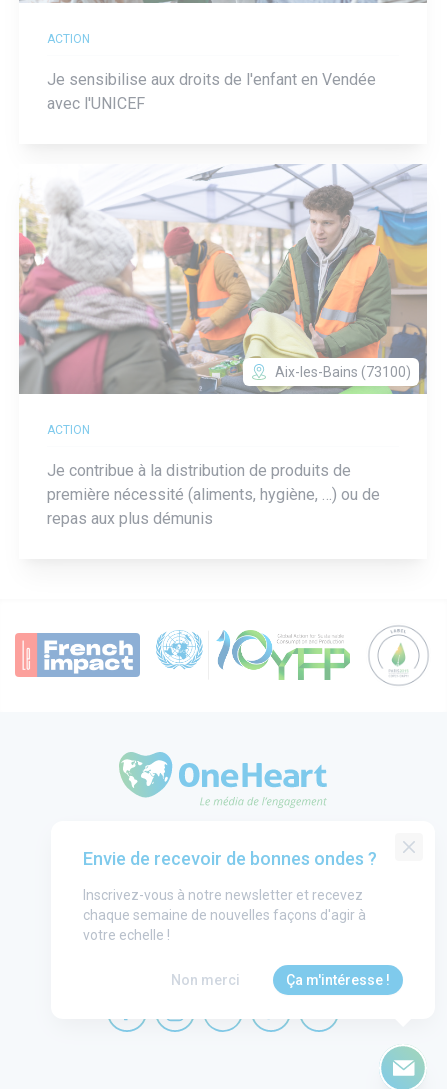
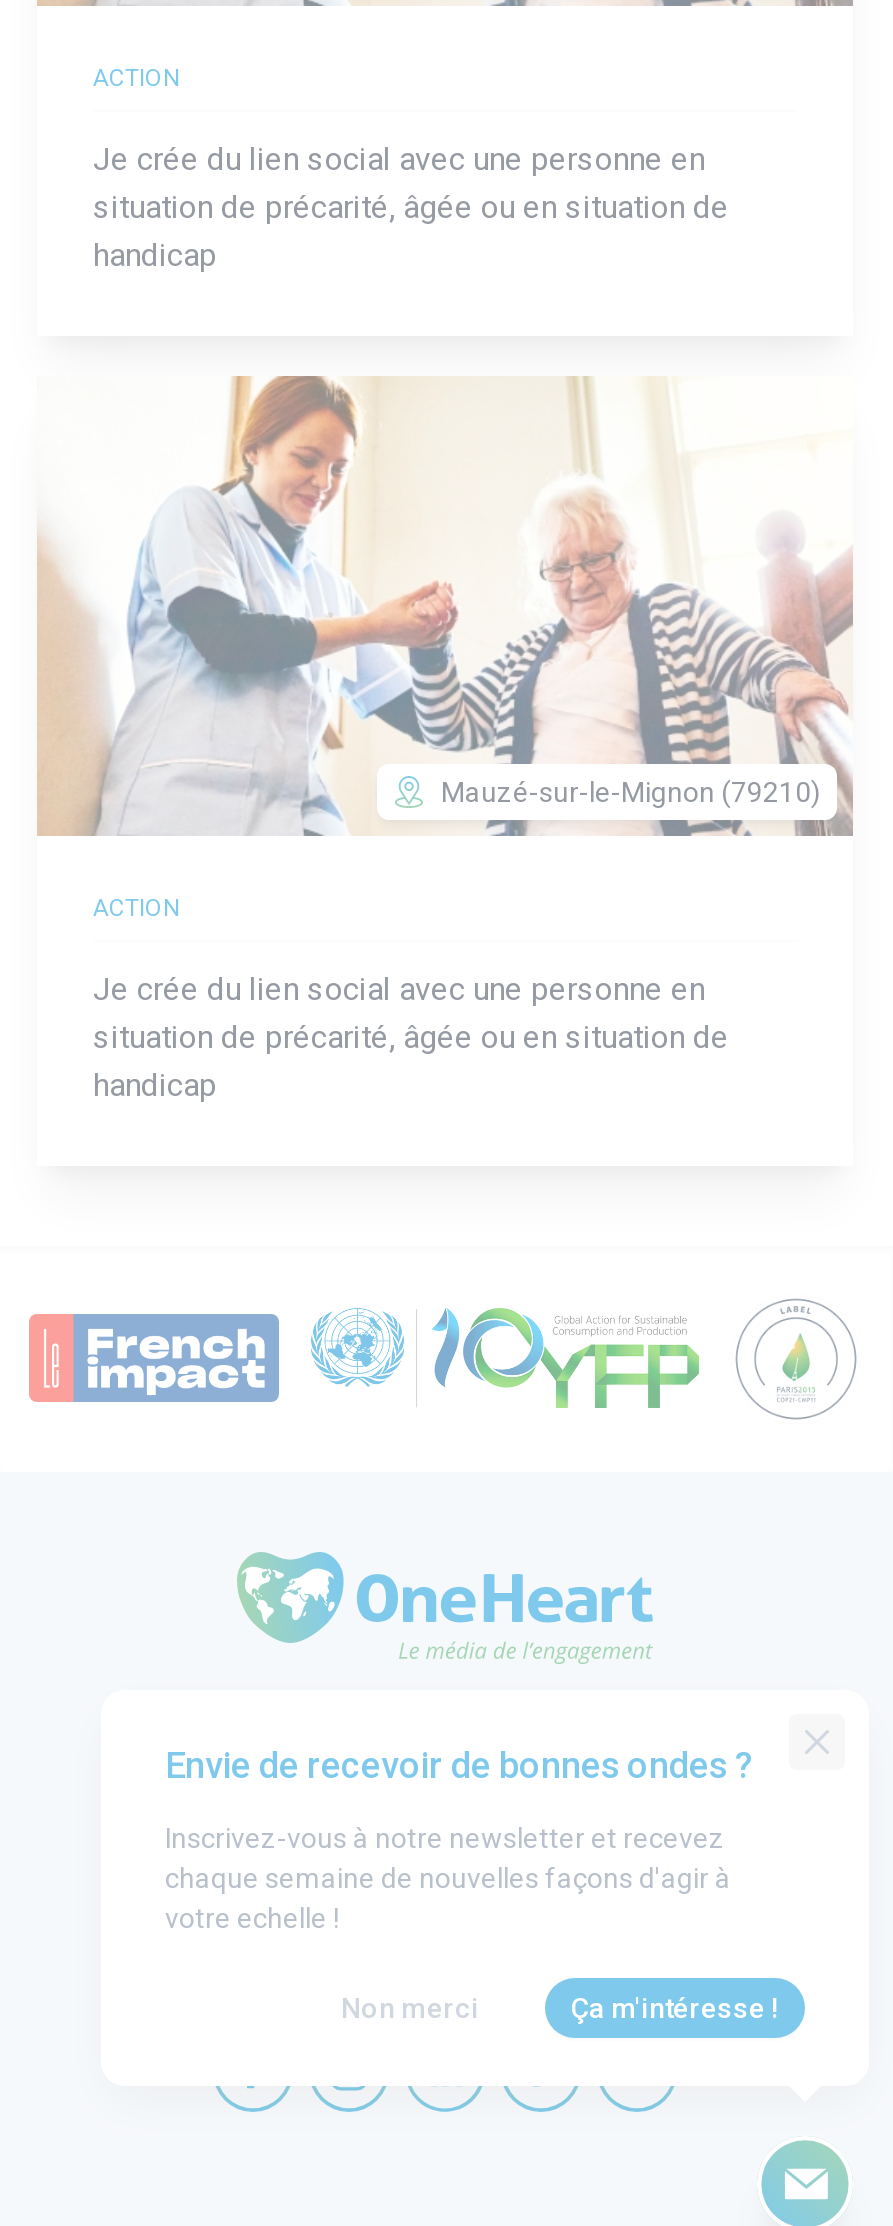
[47,70,376,113] Je sensibilise aux droits de l'enfant en Vendée | avec l'UNICEF -> [93,140,729,274] Je crée du lien social avec une personne en | situation de précarité, âgée ou en situation de | handicap
[18,163,428,395] [image] | Aix-les-Bains (73100) -> [35,374,855,838] [image] | Mauzé-sur-le-Mignon (79210)
[47,460,380,527] Je contribue à la distribution de produits de | première nécessité (aliments, hygiène, …) ou de | repas aux plus démunis -> [93,969,729,1103] Je crée du lien social avec une personne en | situation de précarité, âgée ou en situation de | handicap

